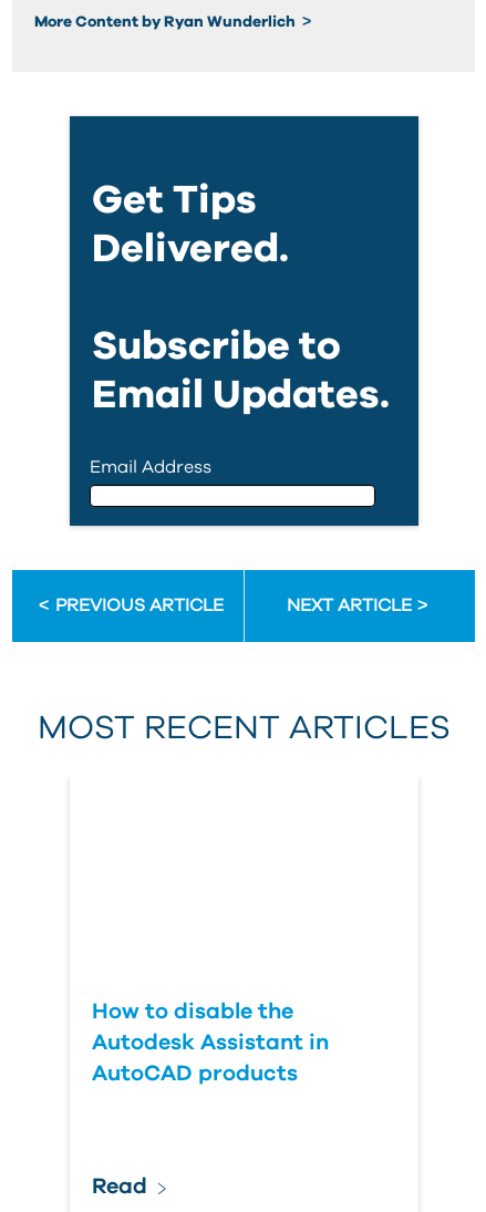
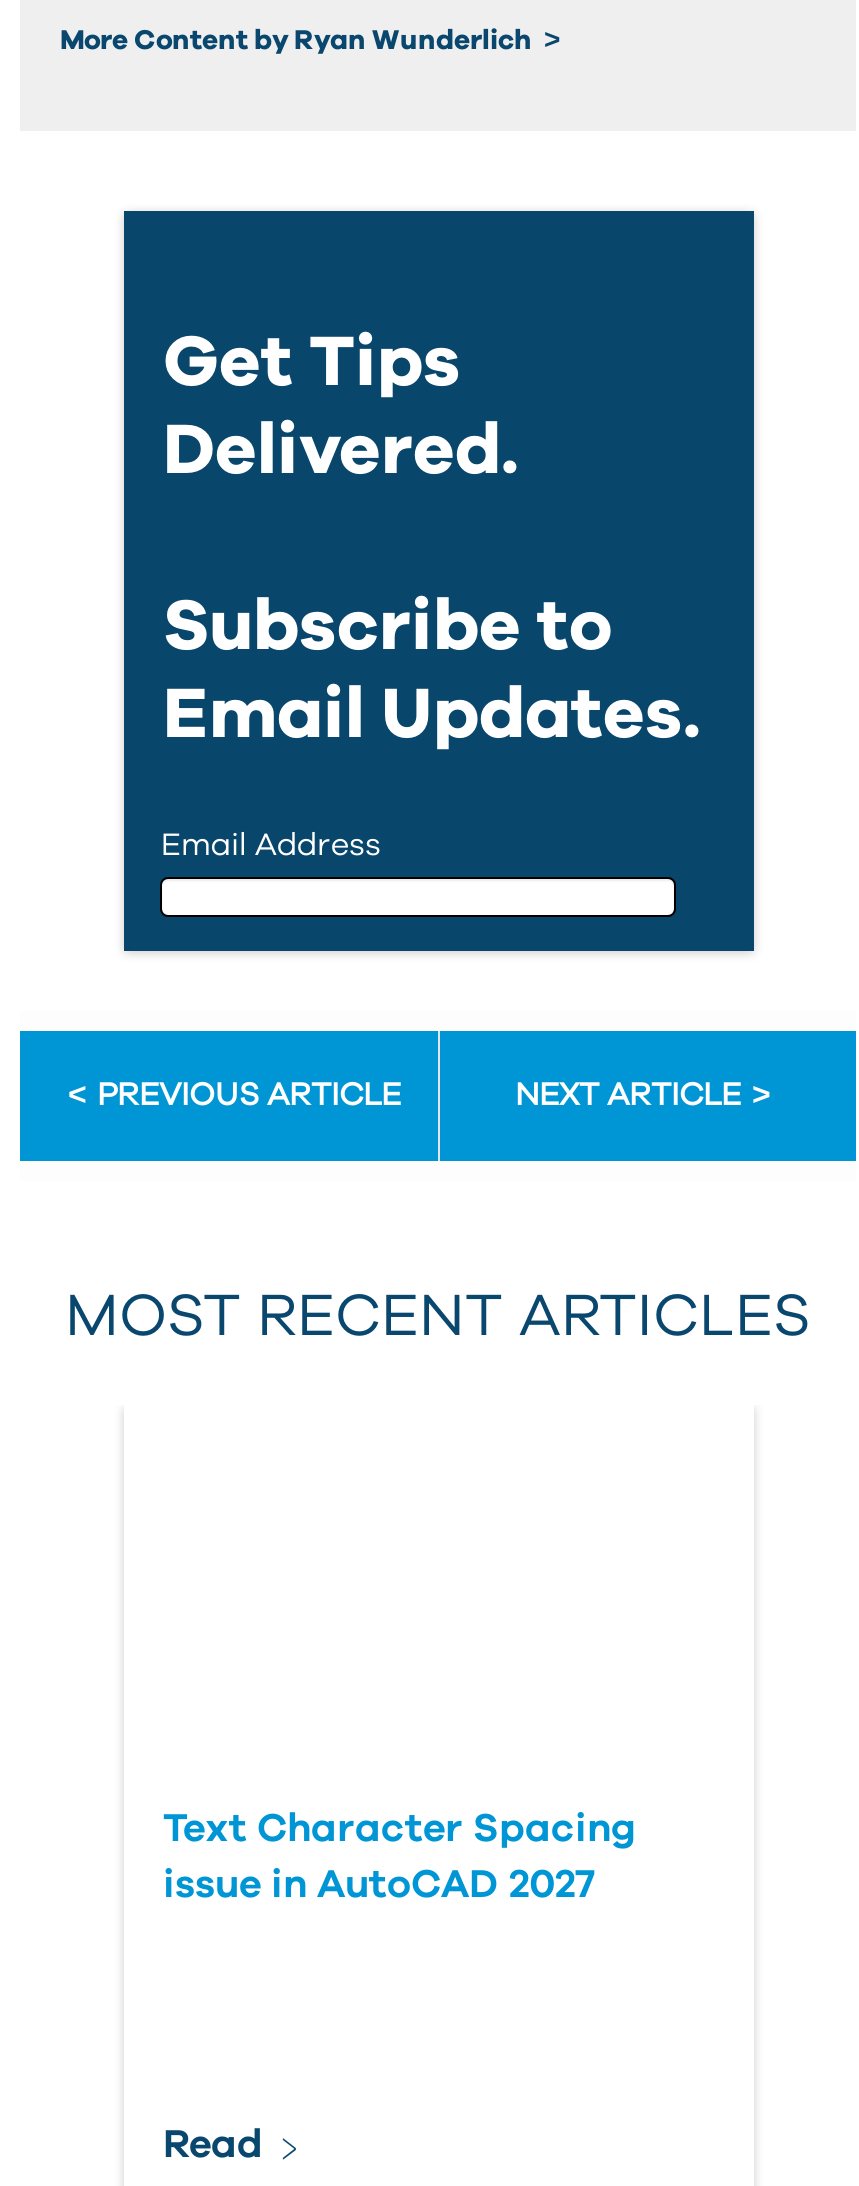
[91,1000,328,1084] How to disable the | Autodesk Assistant in | AutoCAD products -> [163,1808,637,1904] Text Character Spacing | issue in AutoCAD 2027

